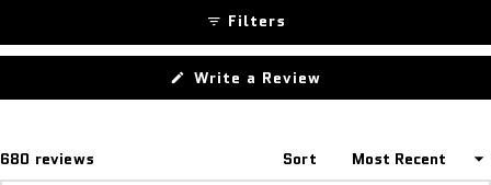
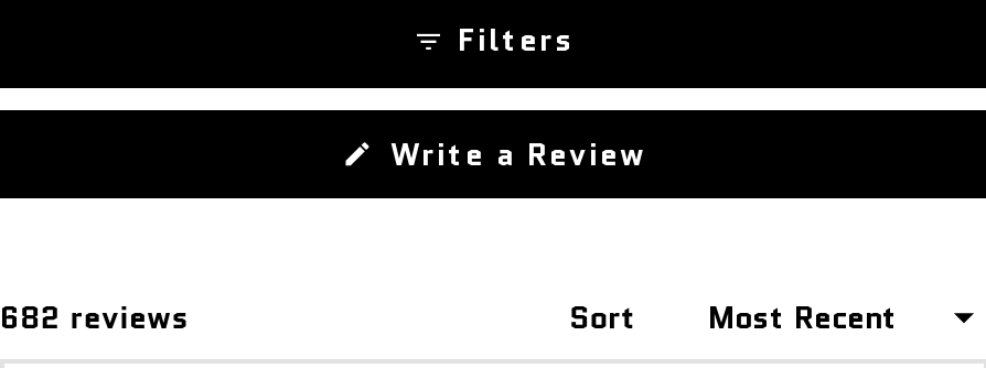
[0,147,94,169] 680 reviews -> [0,295,190,339] 682 reviews

